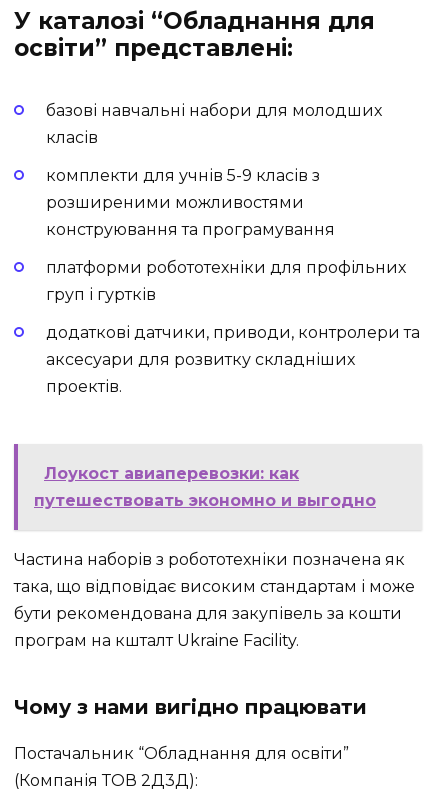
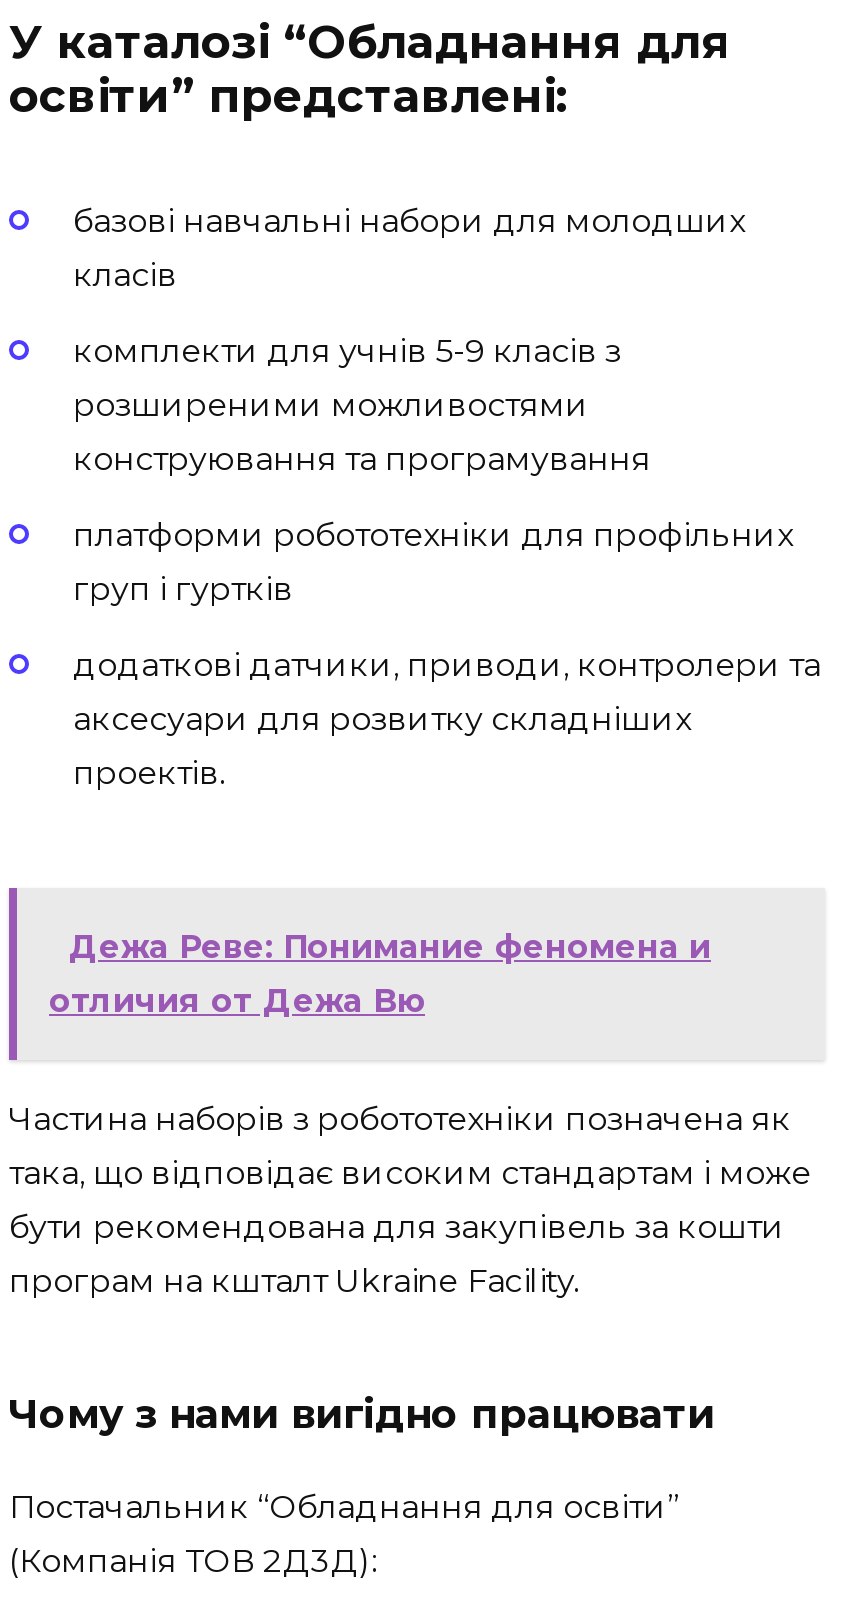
[34,464,376,510] Лоукост авиаперевозки: как | путешествовать экономно и выгодно -> [49,927,711,1019] Дежа Реве: Понимание феномена и | отличия от Дежа Вю

